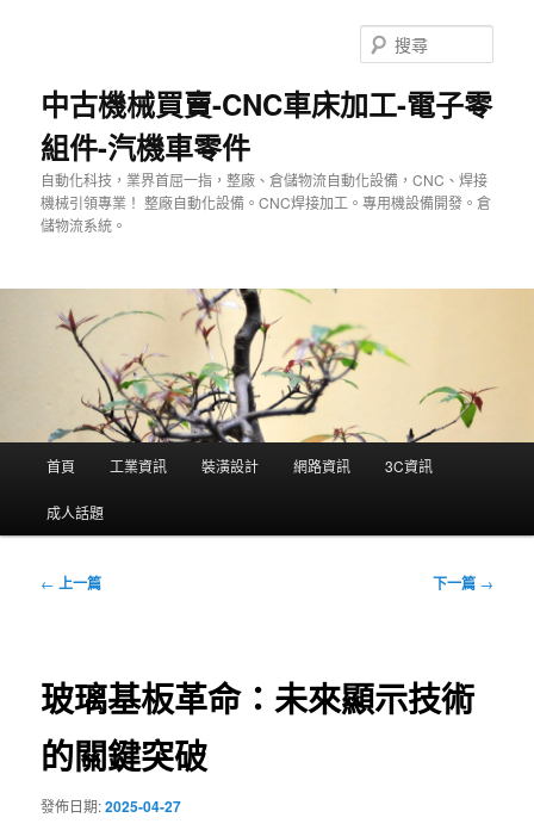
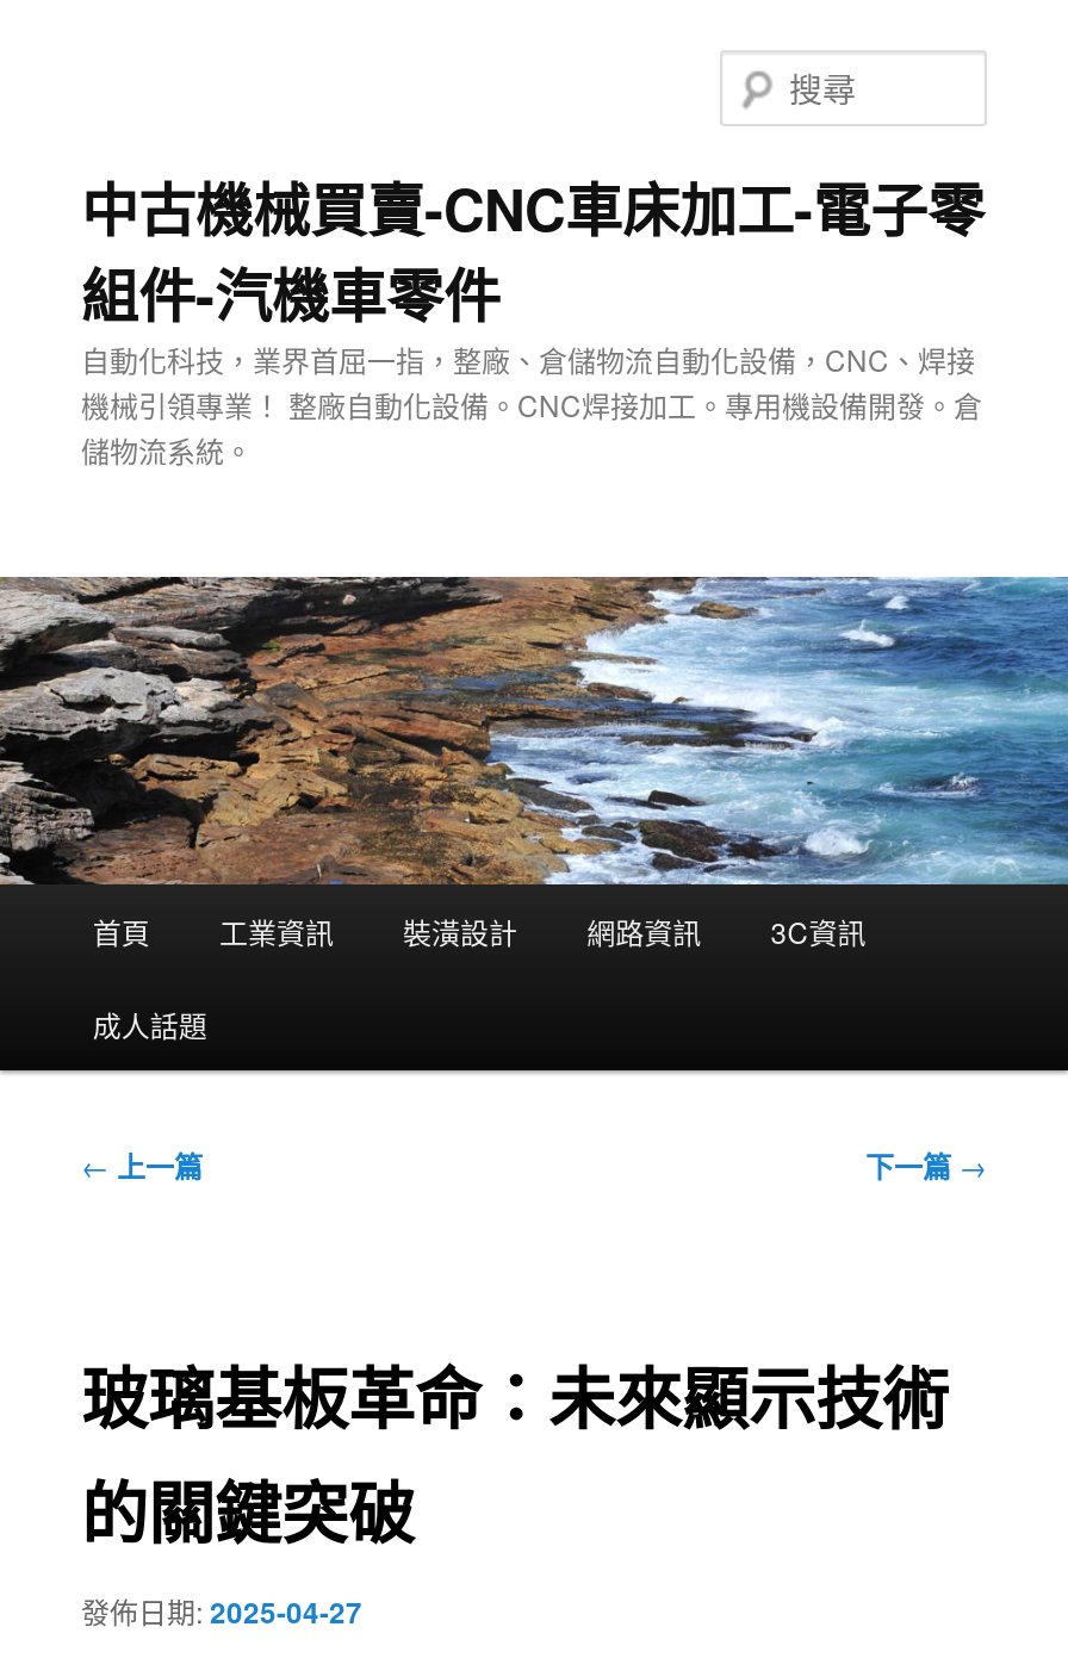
[4,287,530,444] [image] -> [7,575,1061,887] [image]

